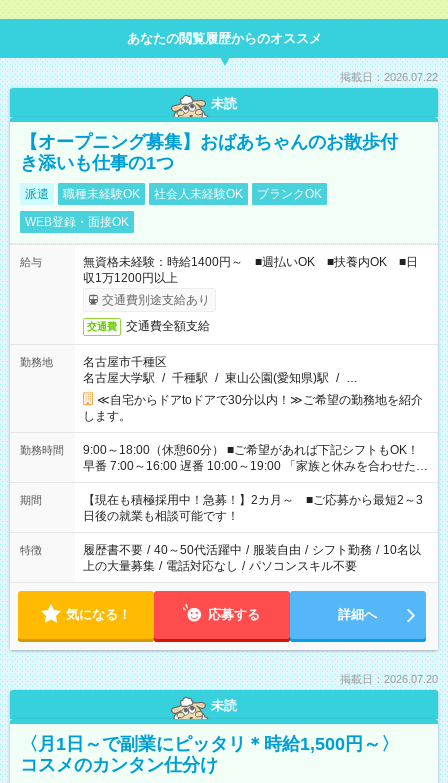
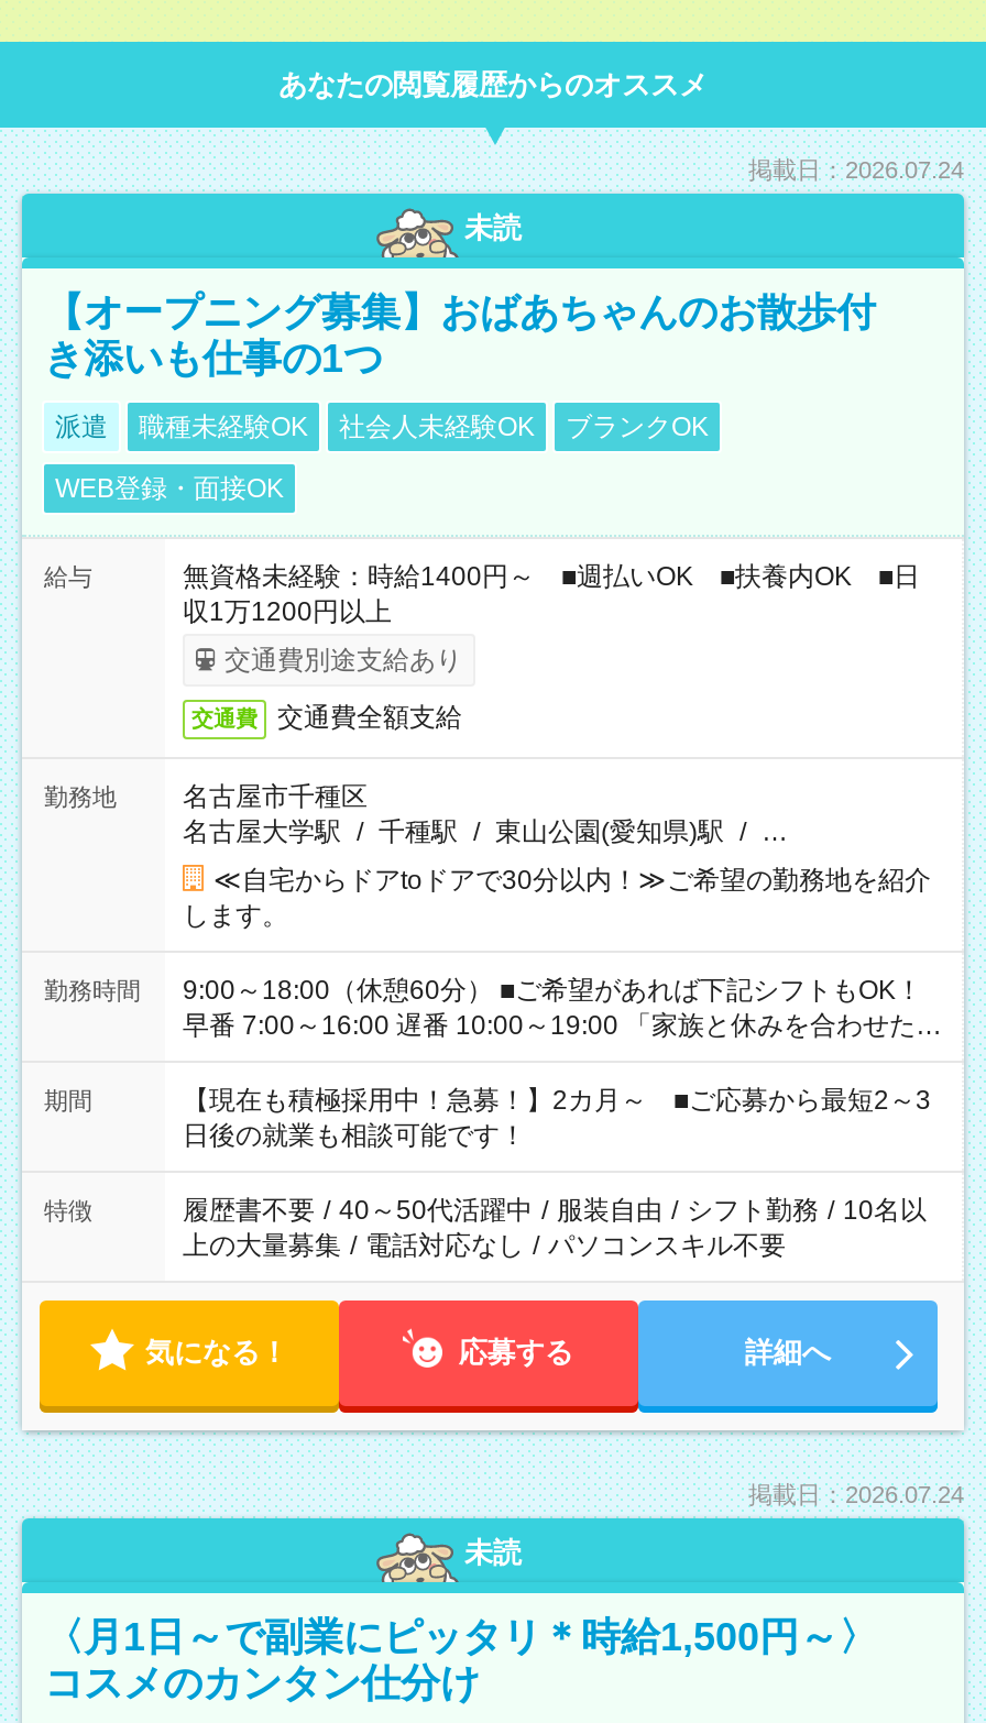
[340,71,438,83] 掲載日：2026.07.22 -> [748,156,964,183] 掲載日：2026.07.24
[340,673,438,685] 掲載日：2026.07.20 -> [748,1481,964,1507] 掲載日：2026.07.24

